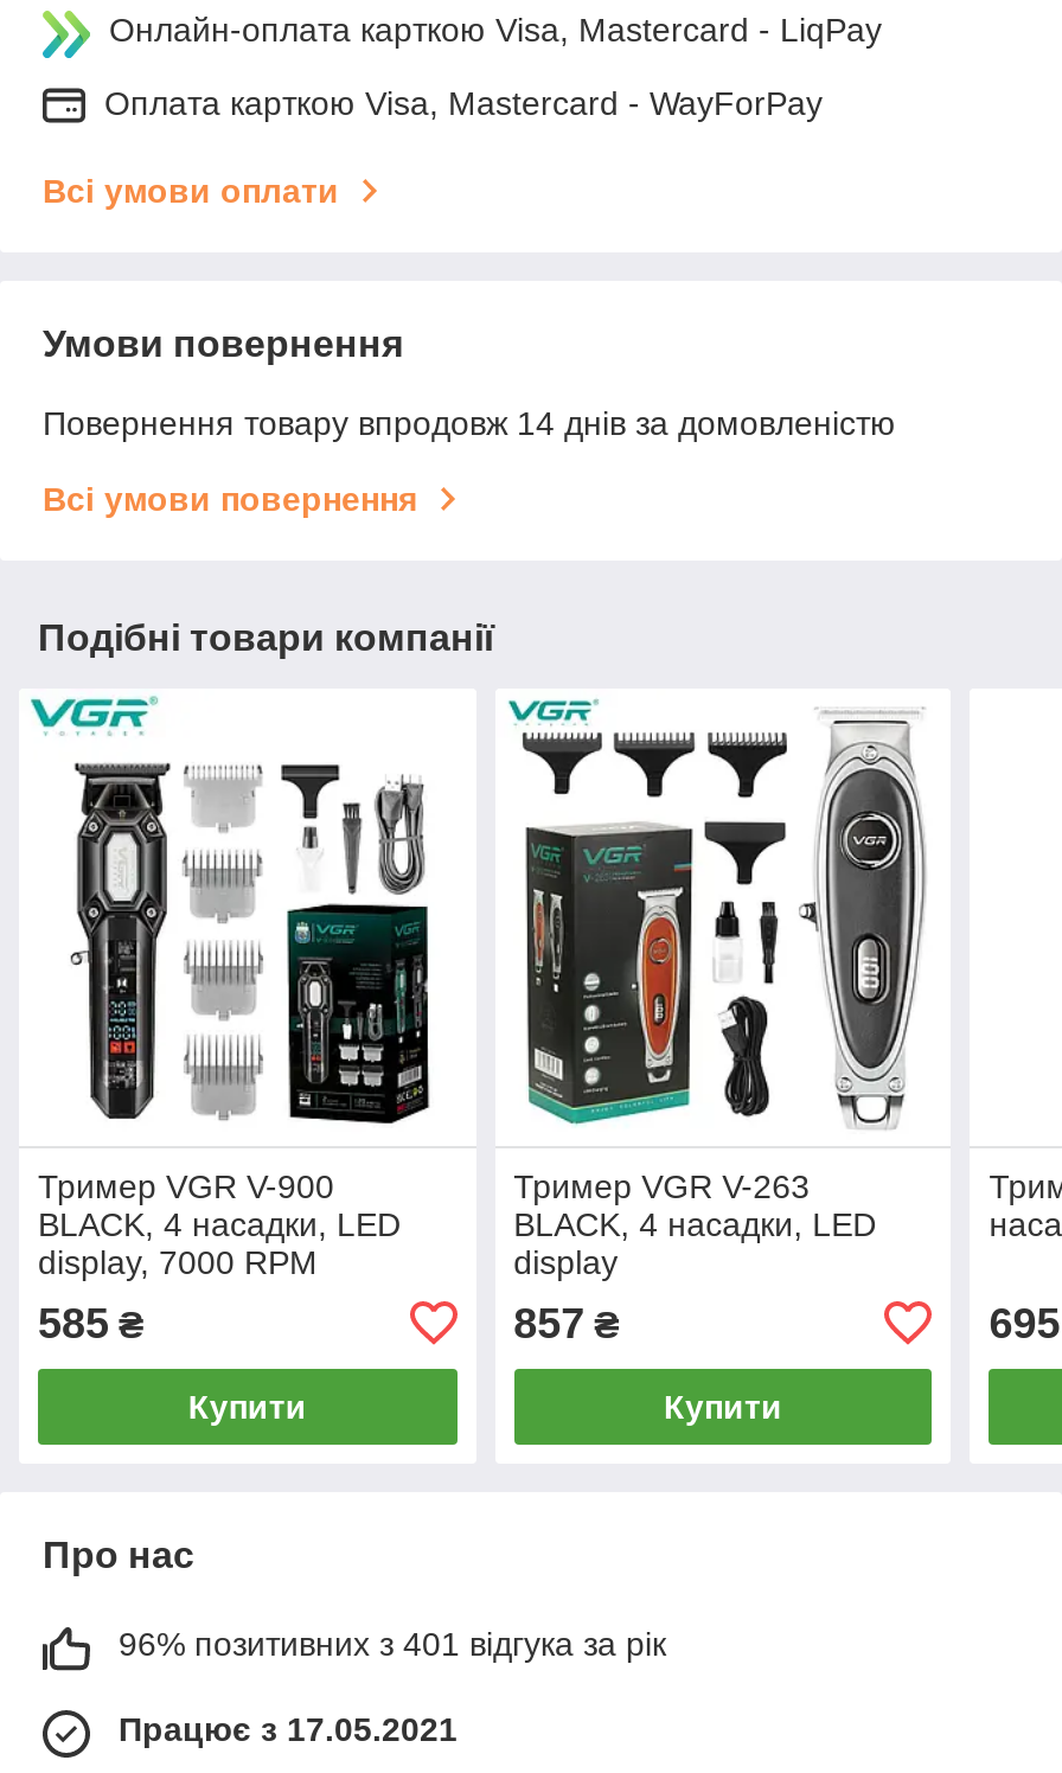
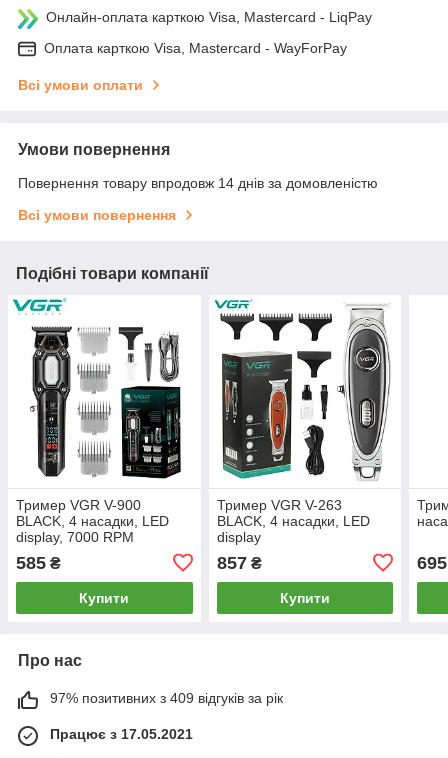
[119,1624,666,1662] 96% позитивних з 401 відгука за рік -> [50,690,283,706] 97% позитивних з 409 відгуків за рік

